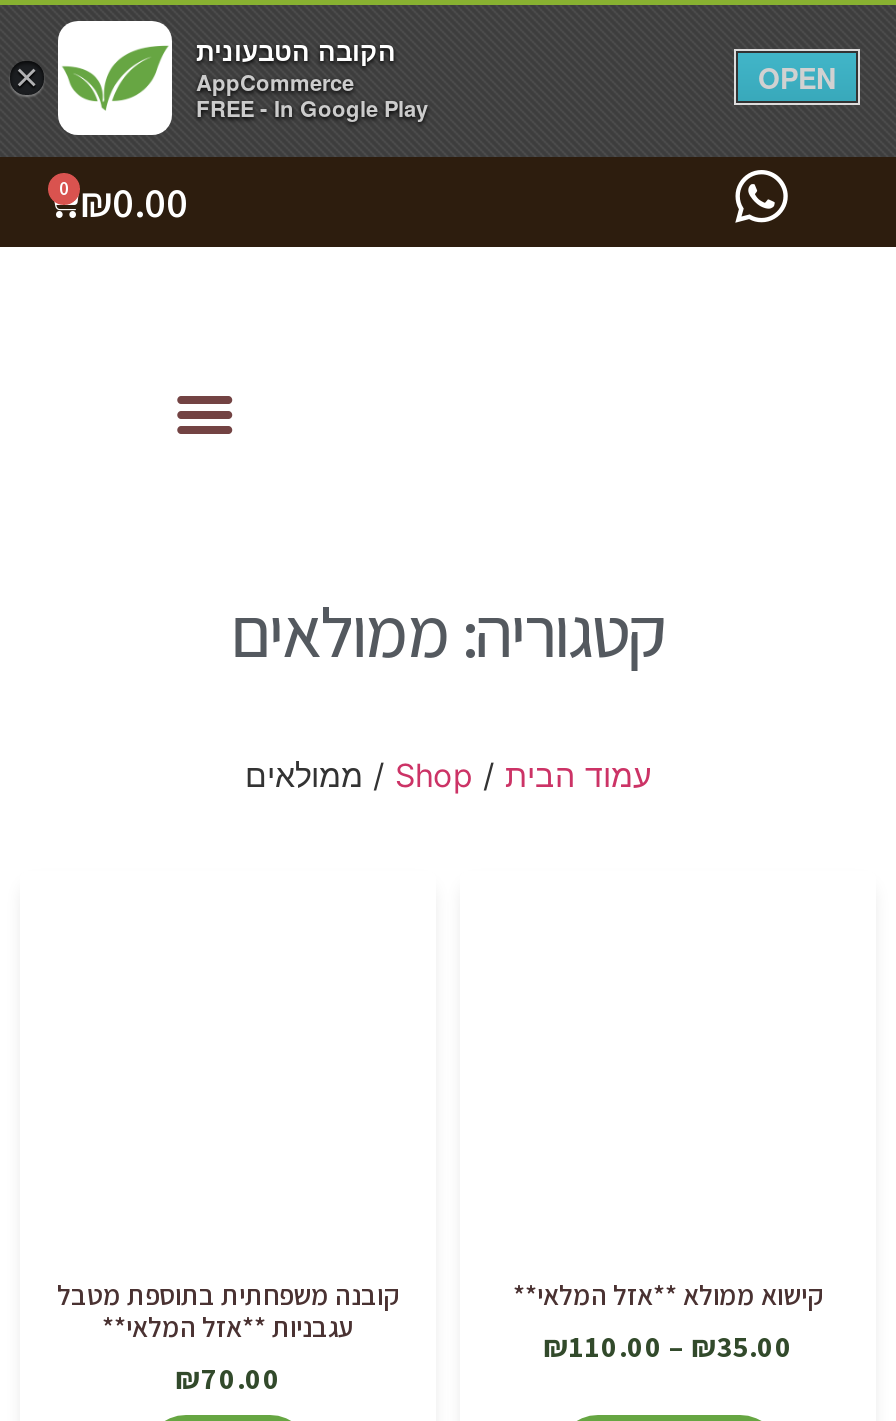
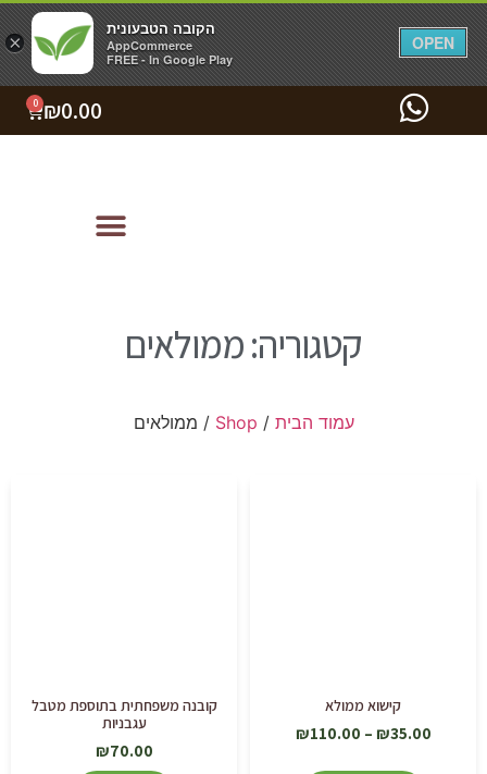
[513,1276,823,1312] קישוא ממולא **אזל המלאי** -> [325,695,401,715] קישוא ממולא
[102,1308,354,1344] עגבניות **אזל המלאי** -> [102,712,146,732] עגבניות

